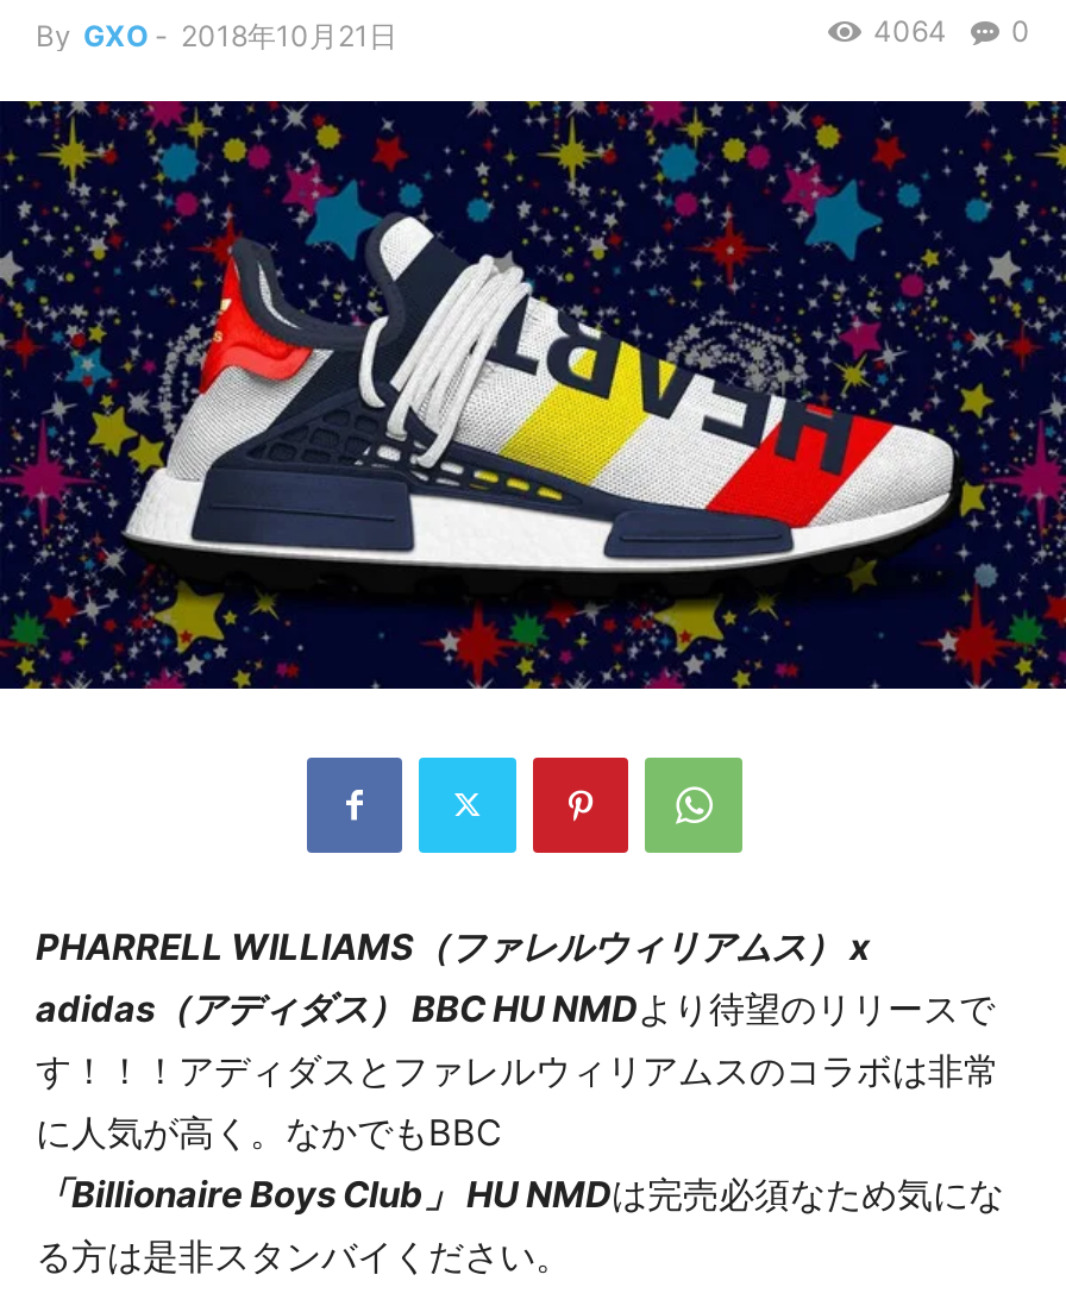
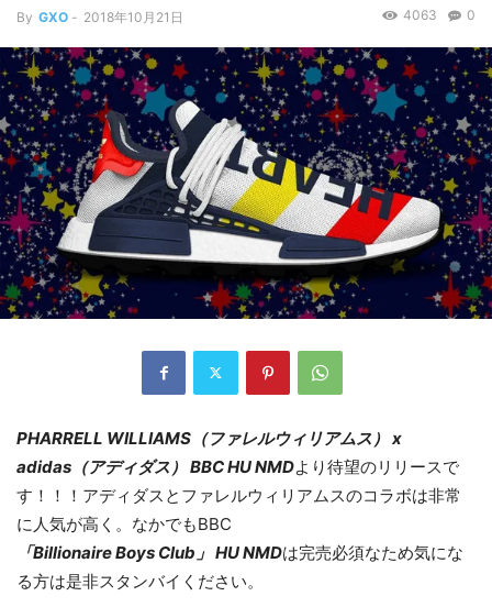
[873,13,1030,49] 4064 0 -> [403,7,476,23] 4063 0

